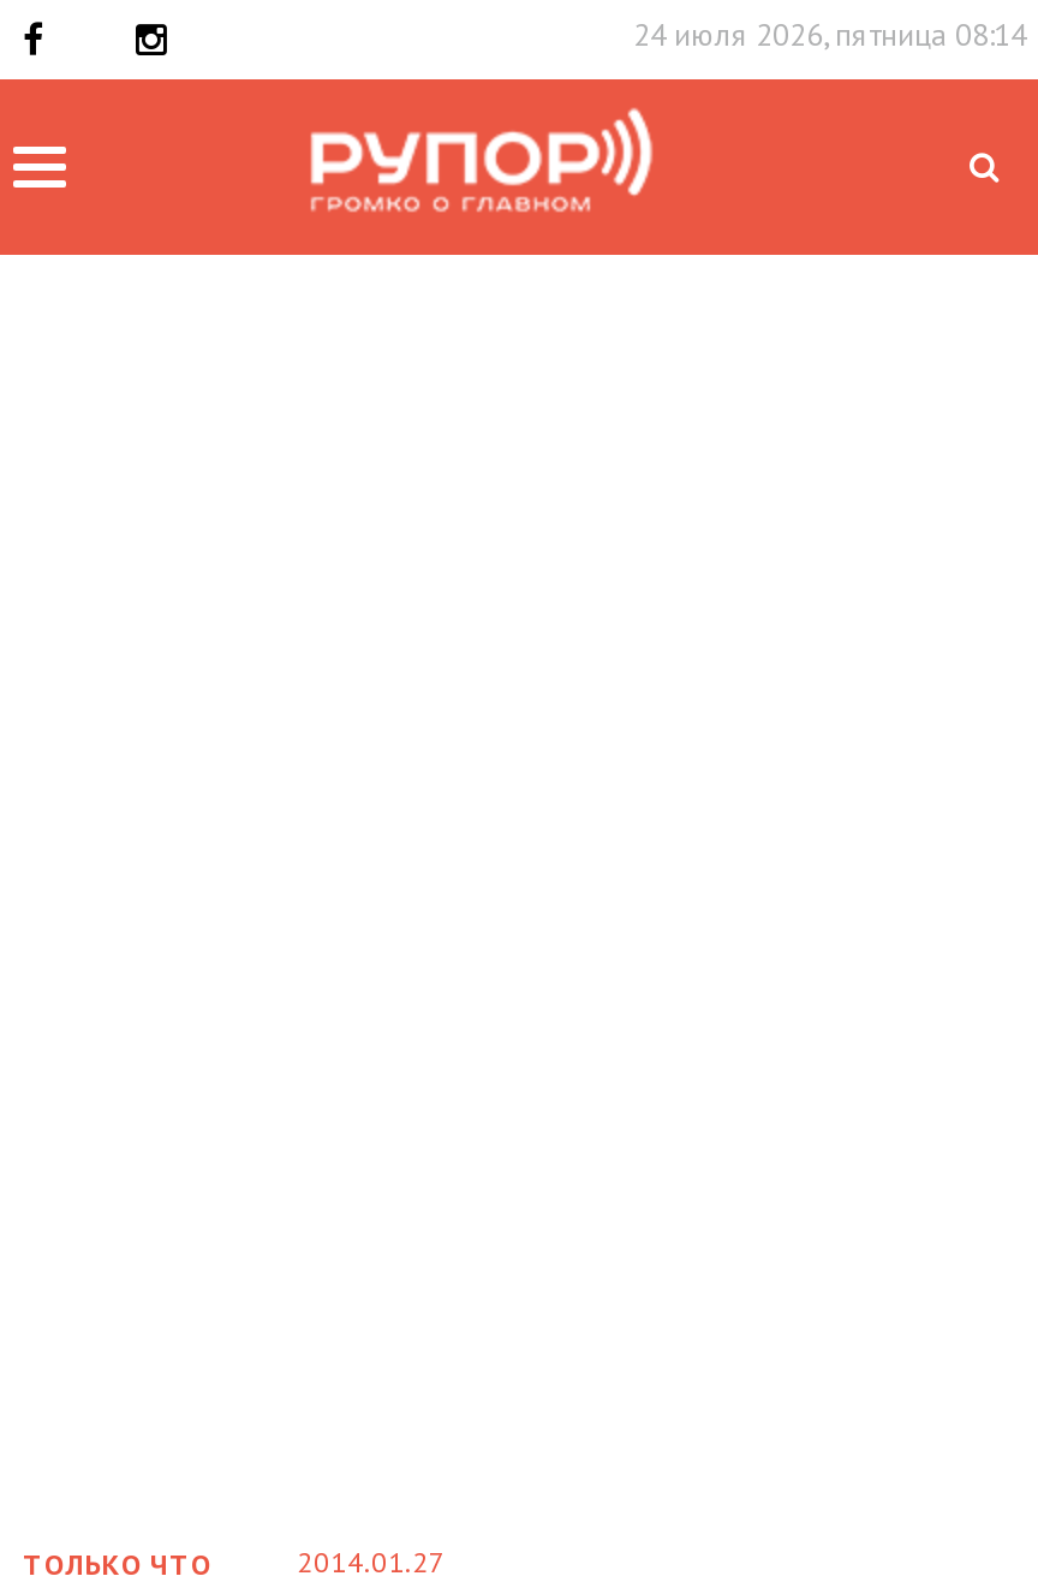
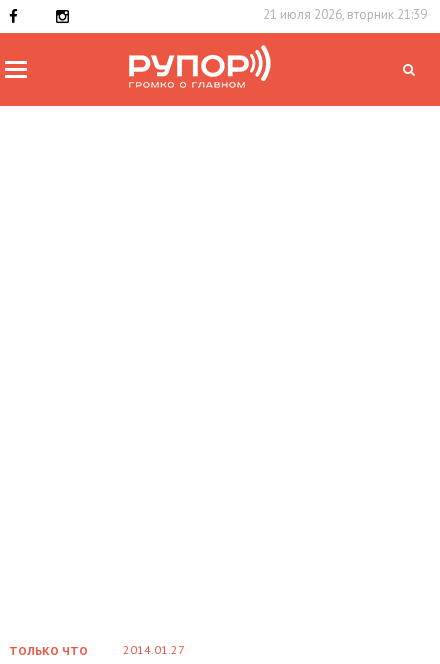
[633,14,1027,55] 24 июля 2026, пятница 08:14 -> [263,6,427,23] 21 июля 2026, вторник 21:39

